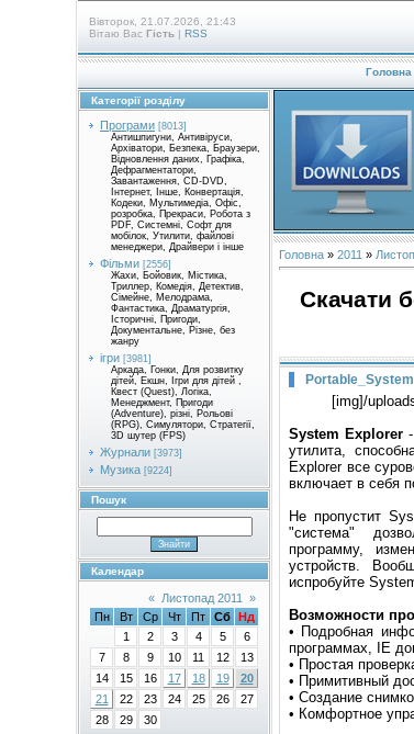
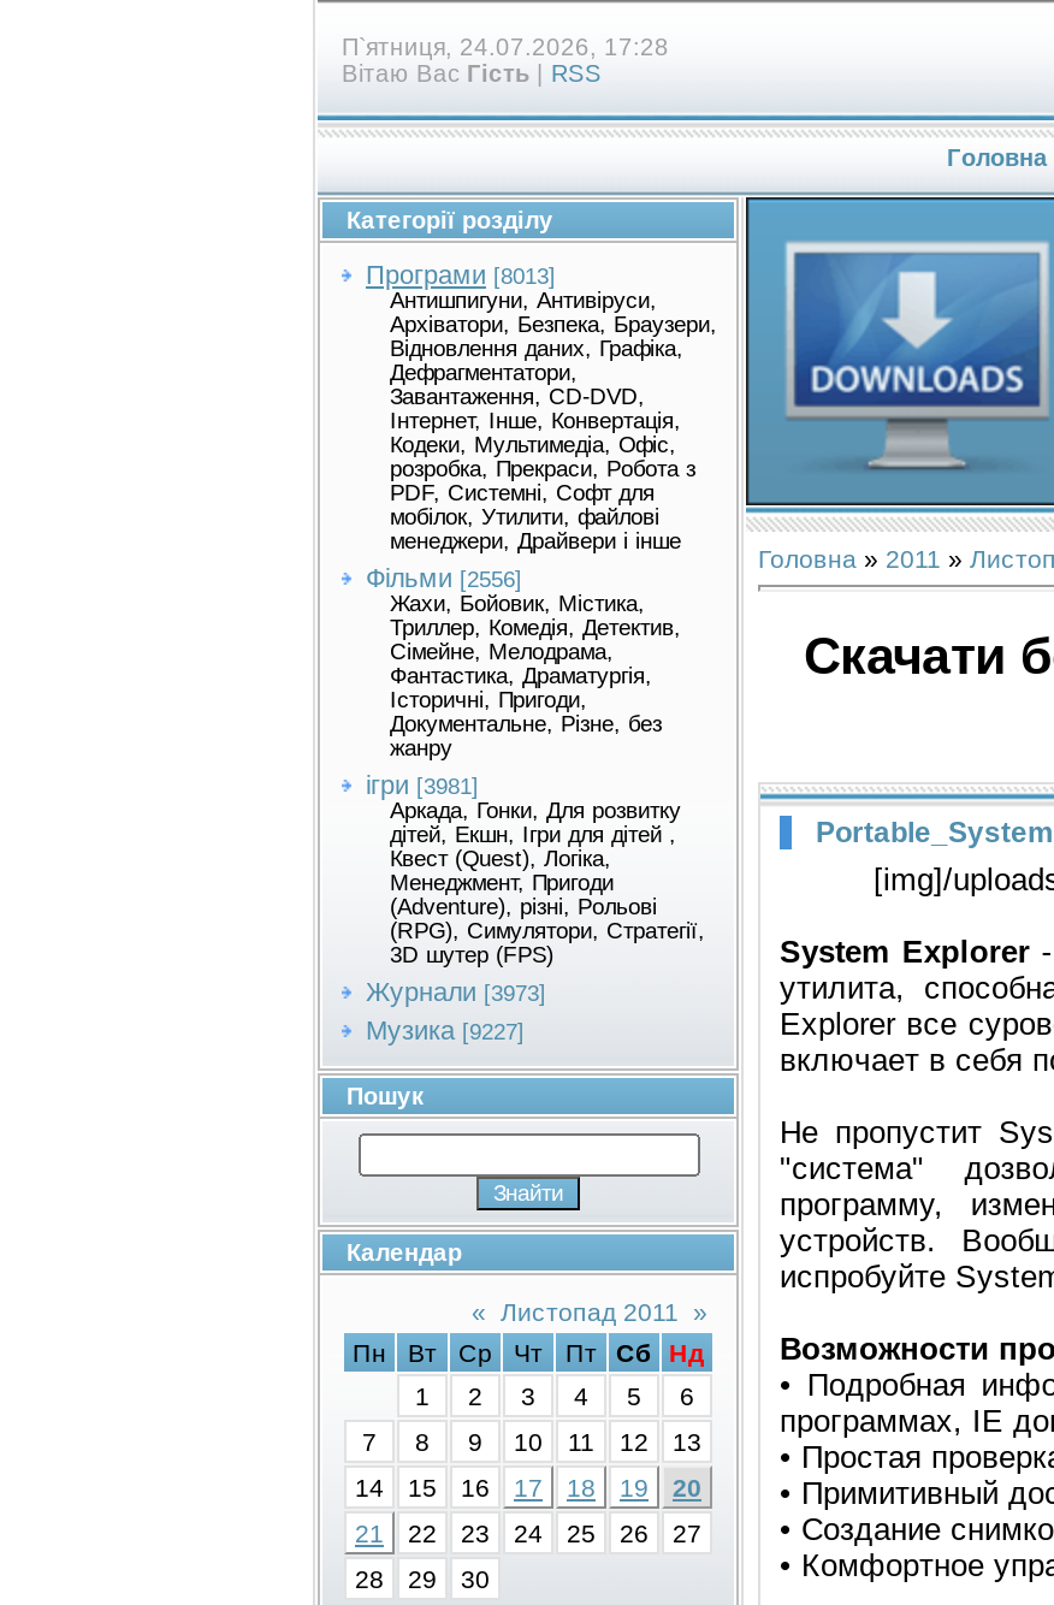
[89,15,236,27] Вівторок, 21.07.2026, 21:43 -> [342,34,669,60] П`ятниця, 24.07.2026, 17:28
[100,463,172,476] Музика [9224] -> [366,1015,525,1044] Музика [9227]

